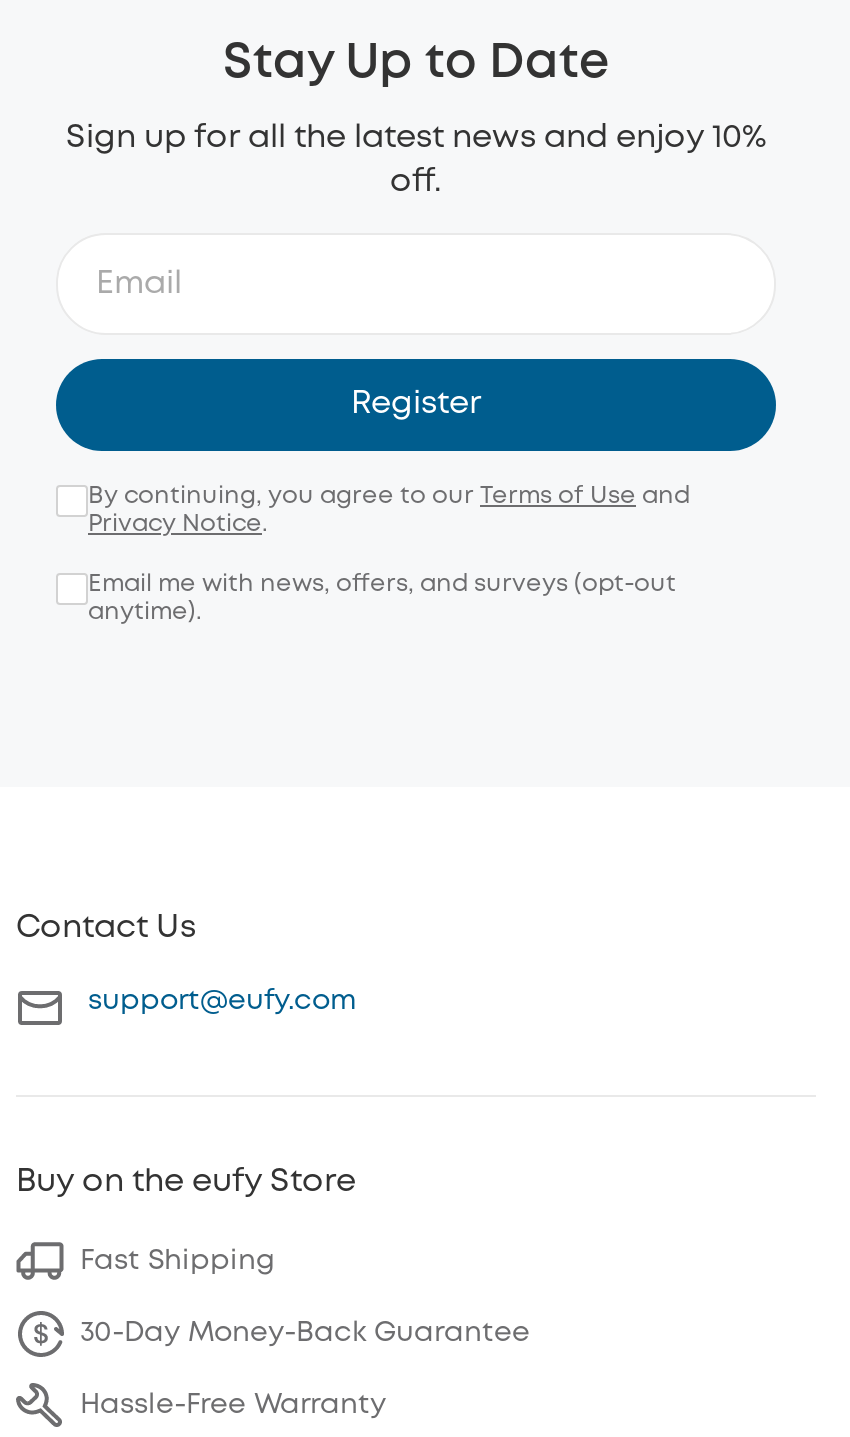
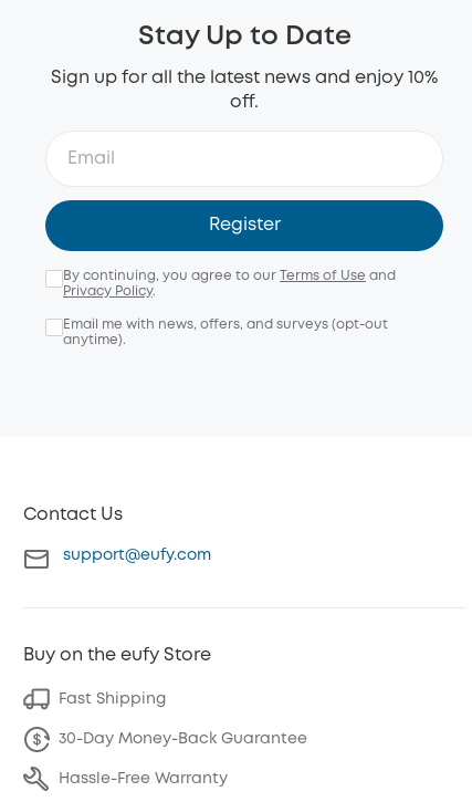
[88,512,268,534] Privacy Notice. -> [63,286,156,298] Privacy Policy.

